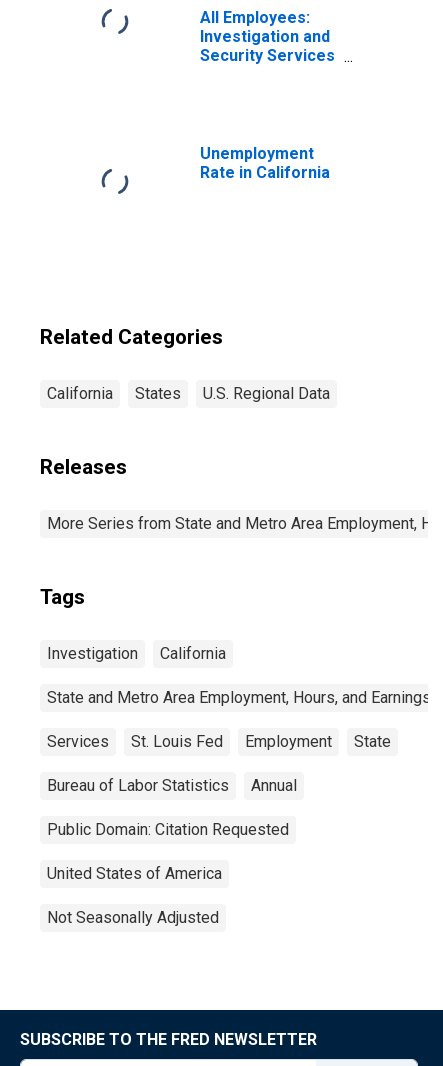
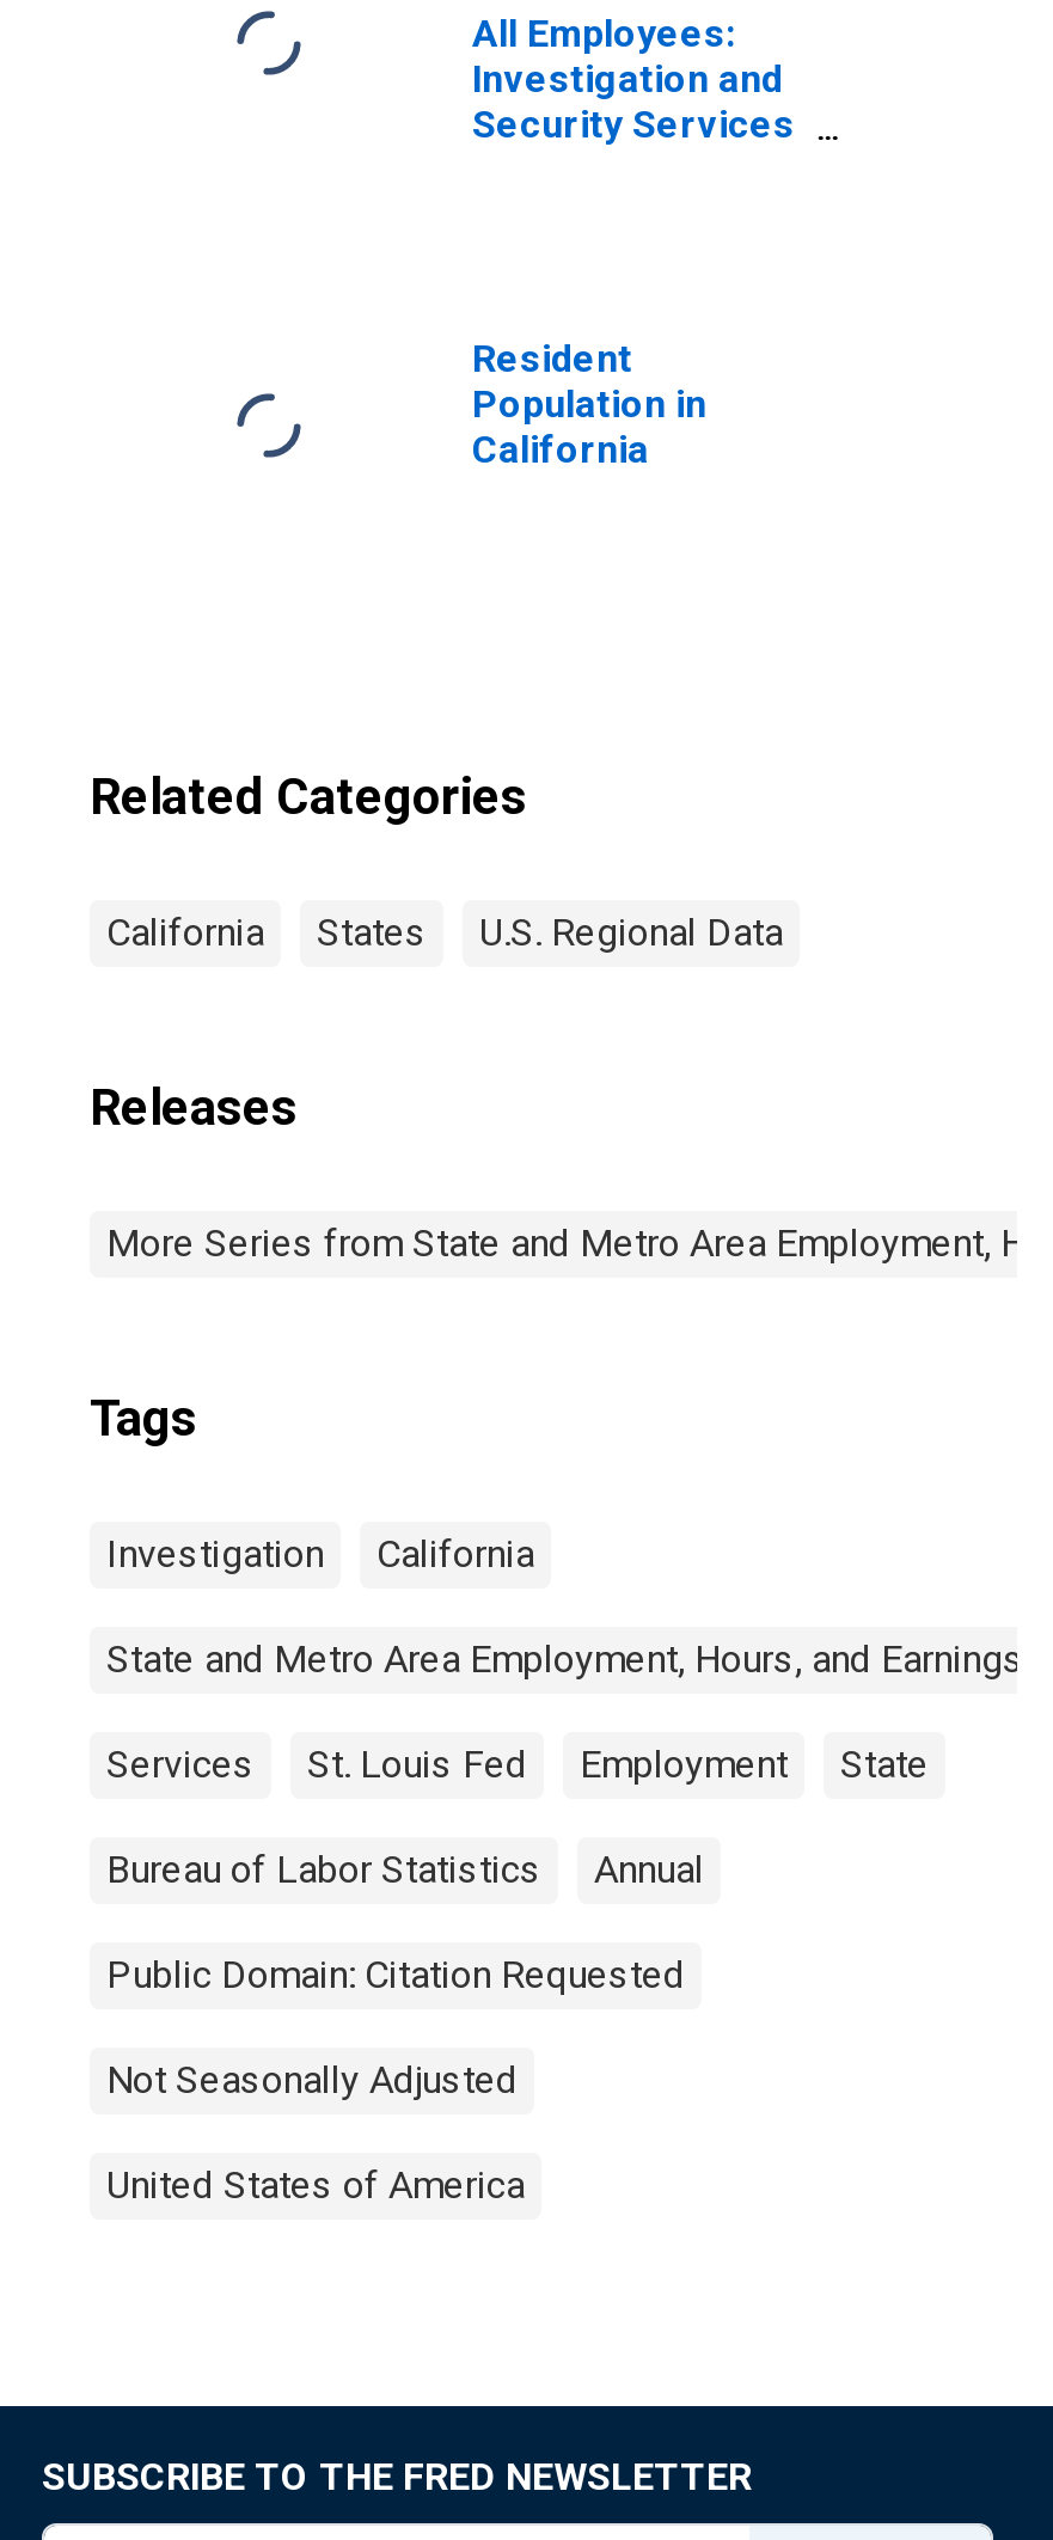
[200,144,330,182] Unemployment | Rate in California -> [472,336,706,472] Resident | Population in | California
moved [47,864,222,883] -> [106,2162,525,2208]: United States of America
moved [47,908,219,927] -> [106,2057,518,2103]: Not Seasonally Adjusted

